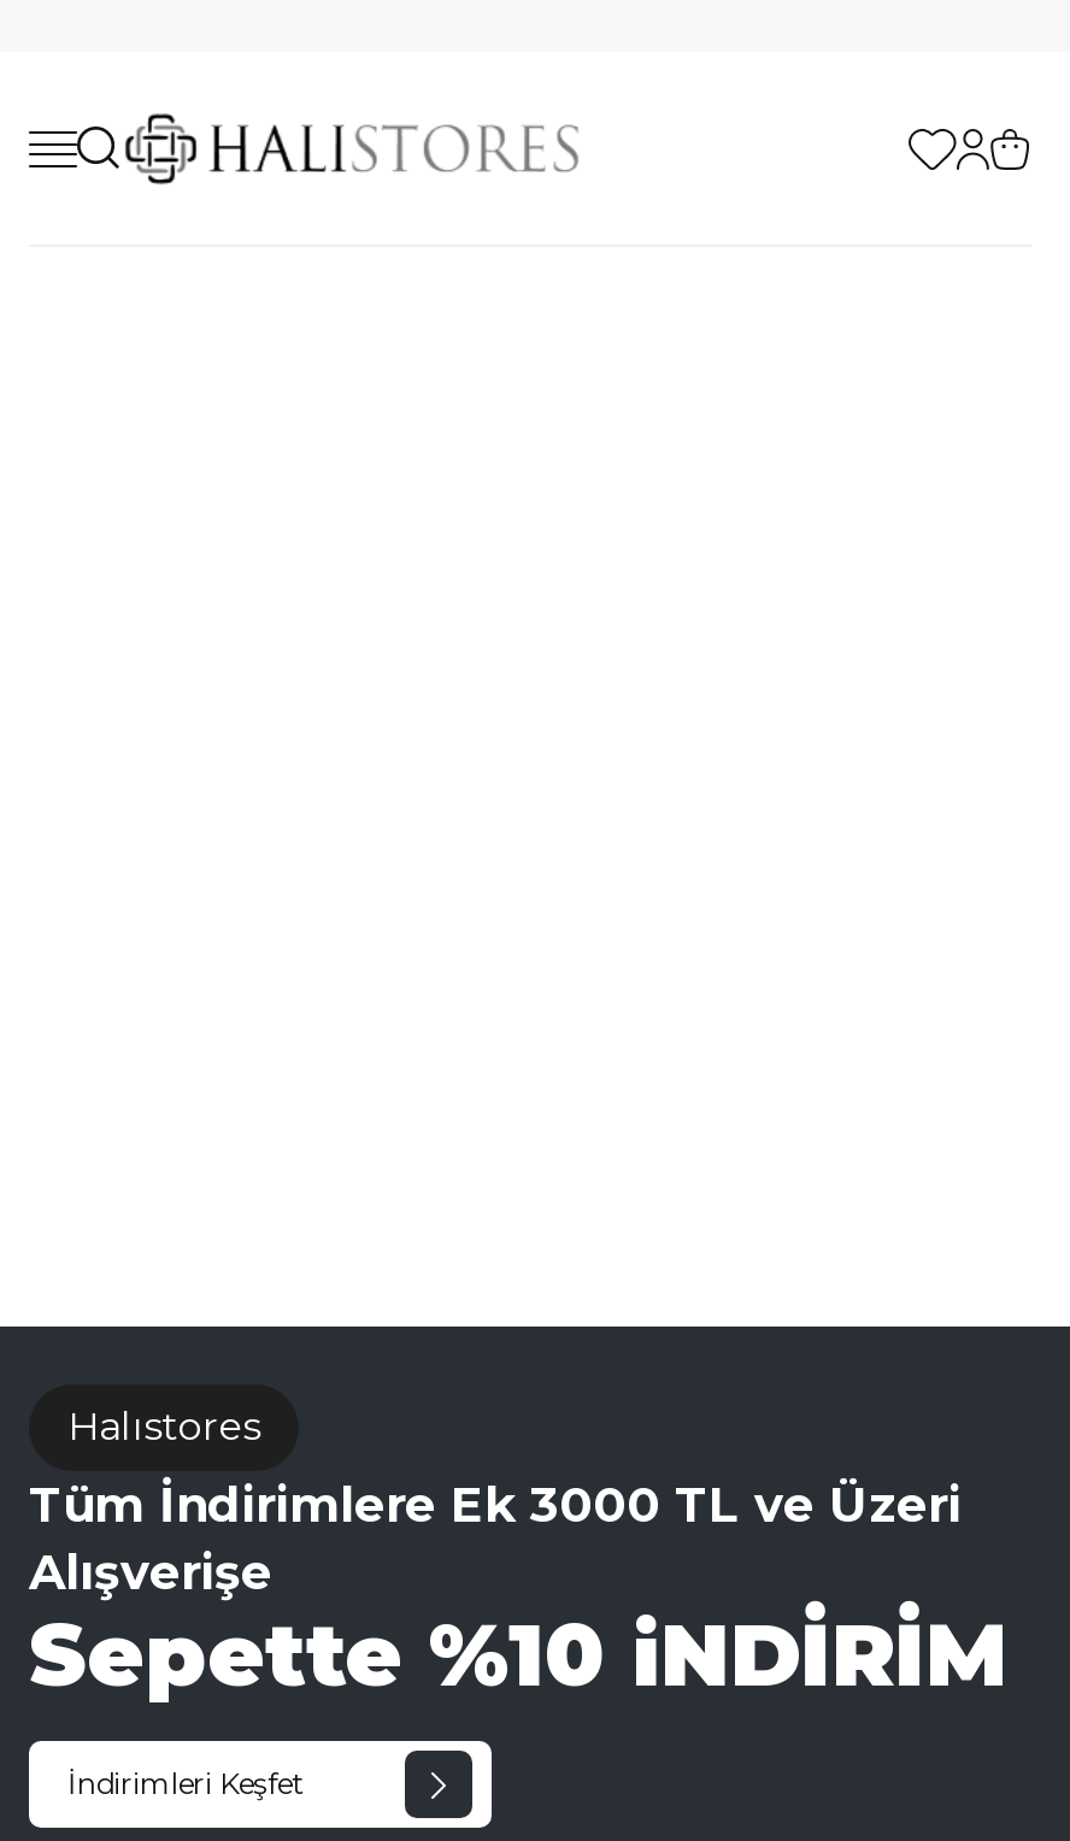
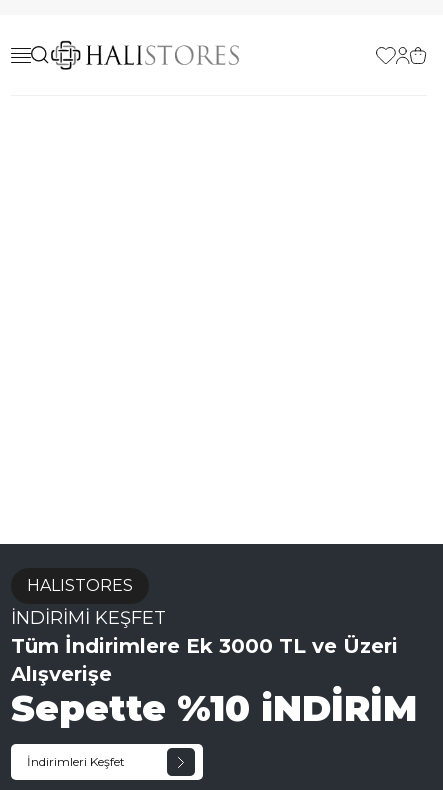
[67,1404,260,1449] Halıstores -> [11,576,166,629] HALISTORES | İNDİRİMİ KEŞFET

